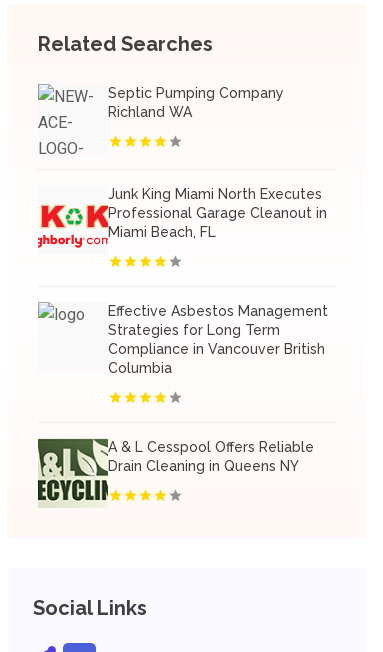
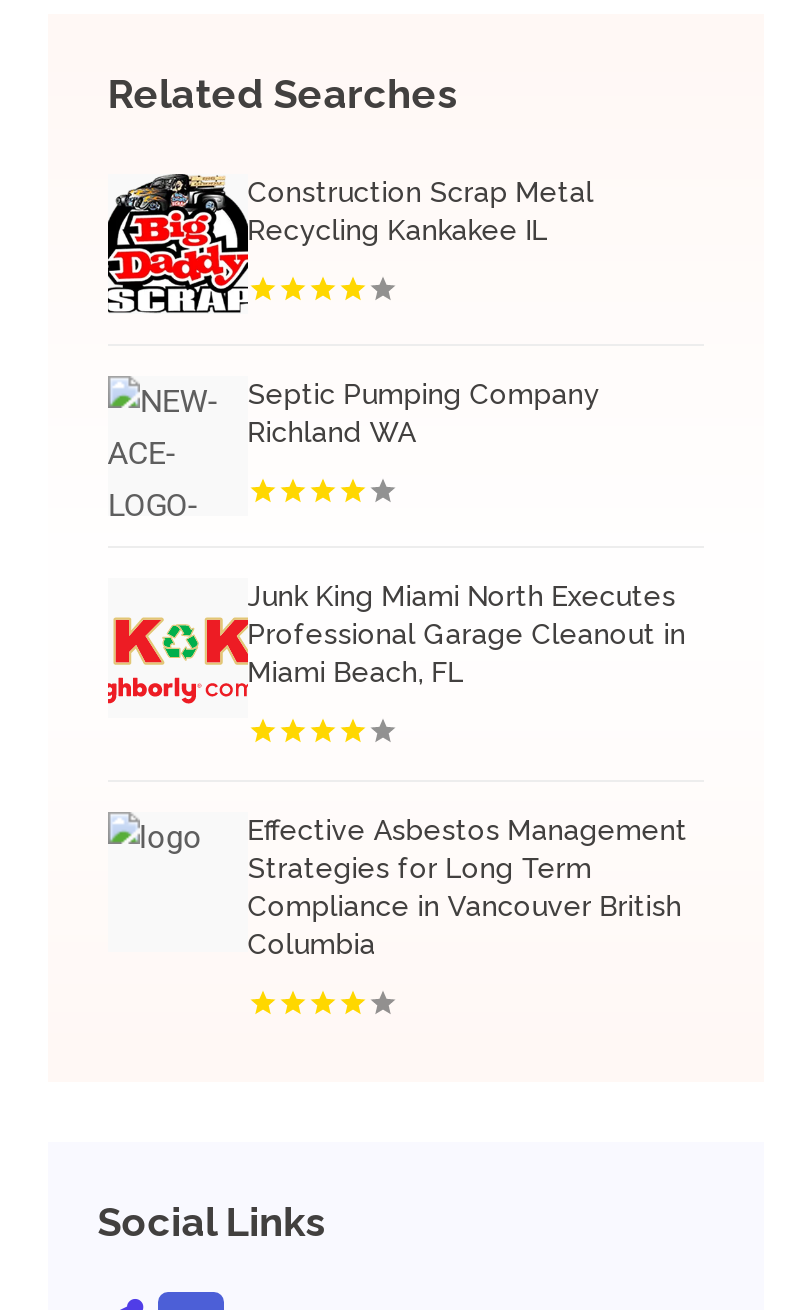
none -> [106,172,594,314] [image] | Construction Scrap Metal | Recycling Kankakee IL
moved [38,85,328,376] -> [108,378,688,960]: [image] | Septic Pumping Company | Richland WA | ... | Compliance in Vancouver British | Columbia
[37,438,314,508] [image] | A & L Cesspool Offers Reliable | Drain Cleaning in Queens NY -> none

